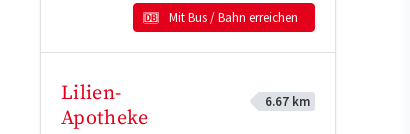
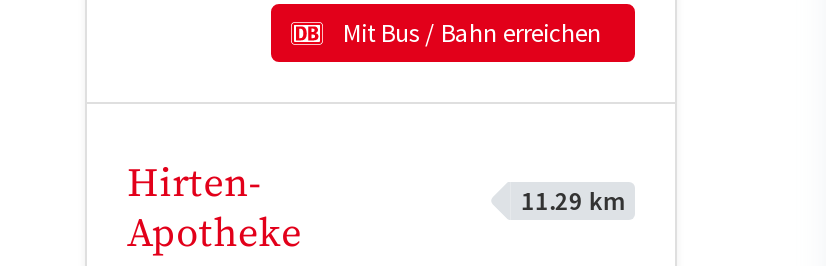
[61,81,121,106] Lilien- -> [127,160,261,210] Hirten-
[265,93,310,110] 6.67 km -> [521,184,625,218] 11.29 km

